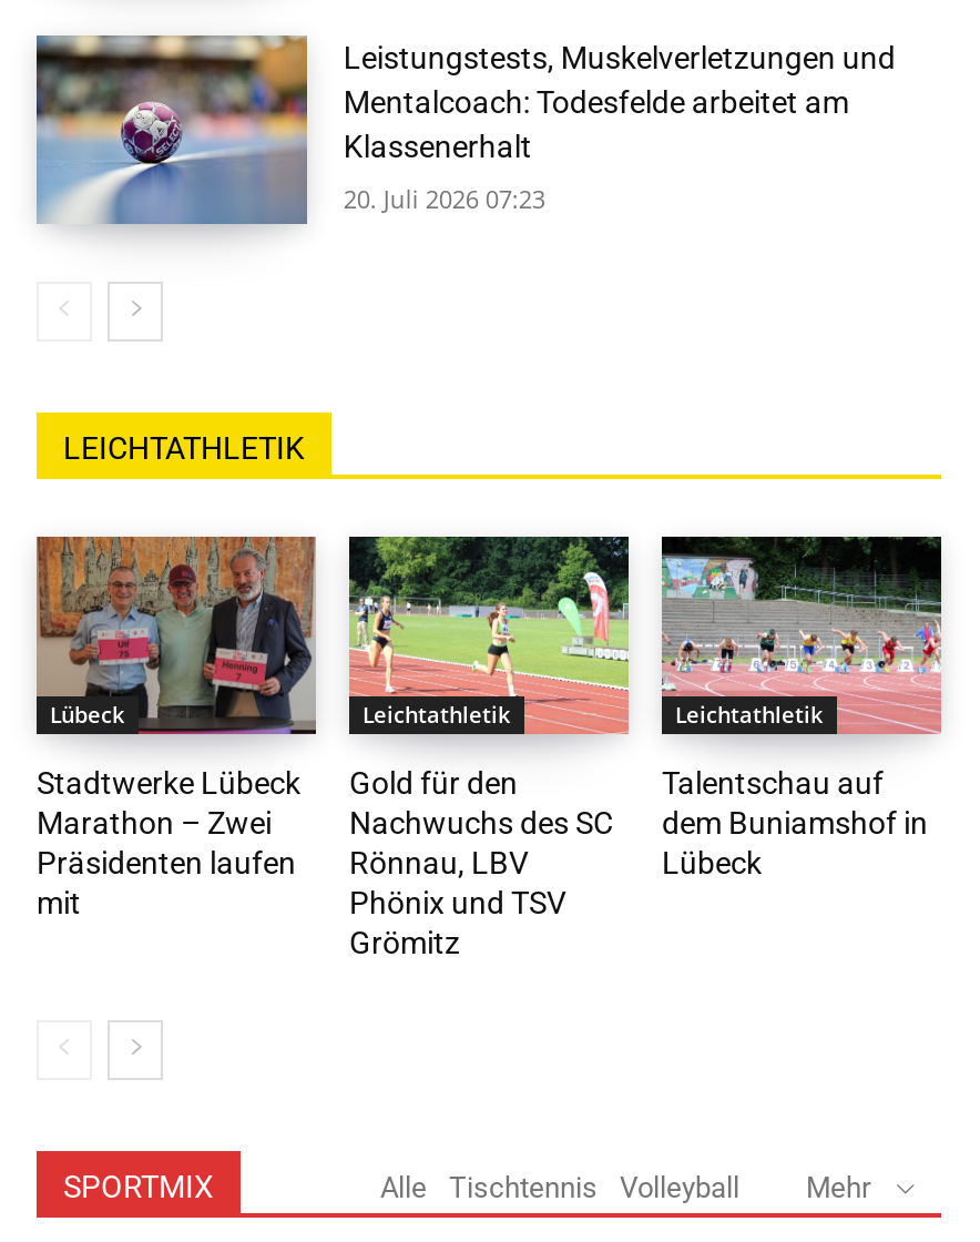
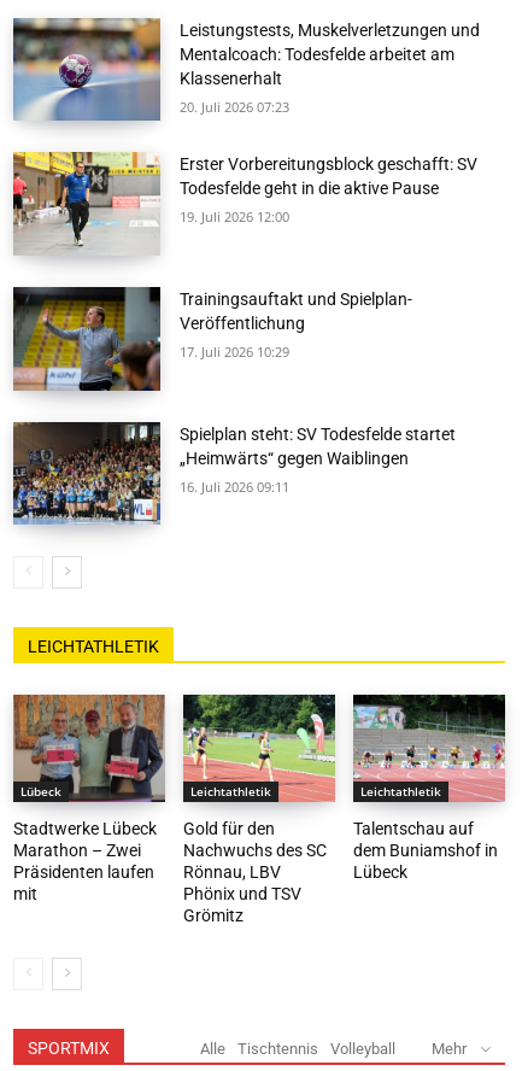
none -> [12,151,478,259] [image] | Erster Vorbereitungsblock geschafft: SV | Todesfelde geht in die aktive Pause | 19. Juli 2026 12:00
none -> [12,286,413,394] [image] | Trainingsauftakt und Spielplan- | Veröffentlichung | 17. Juli 2026 10:29
none -> [12,421,456,525] [image] | Spielplan steht: SV Todesfelde startet | „Heimwärts“ gegen Waiblingen | 16. Juli 2026 09:11

